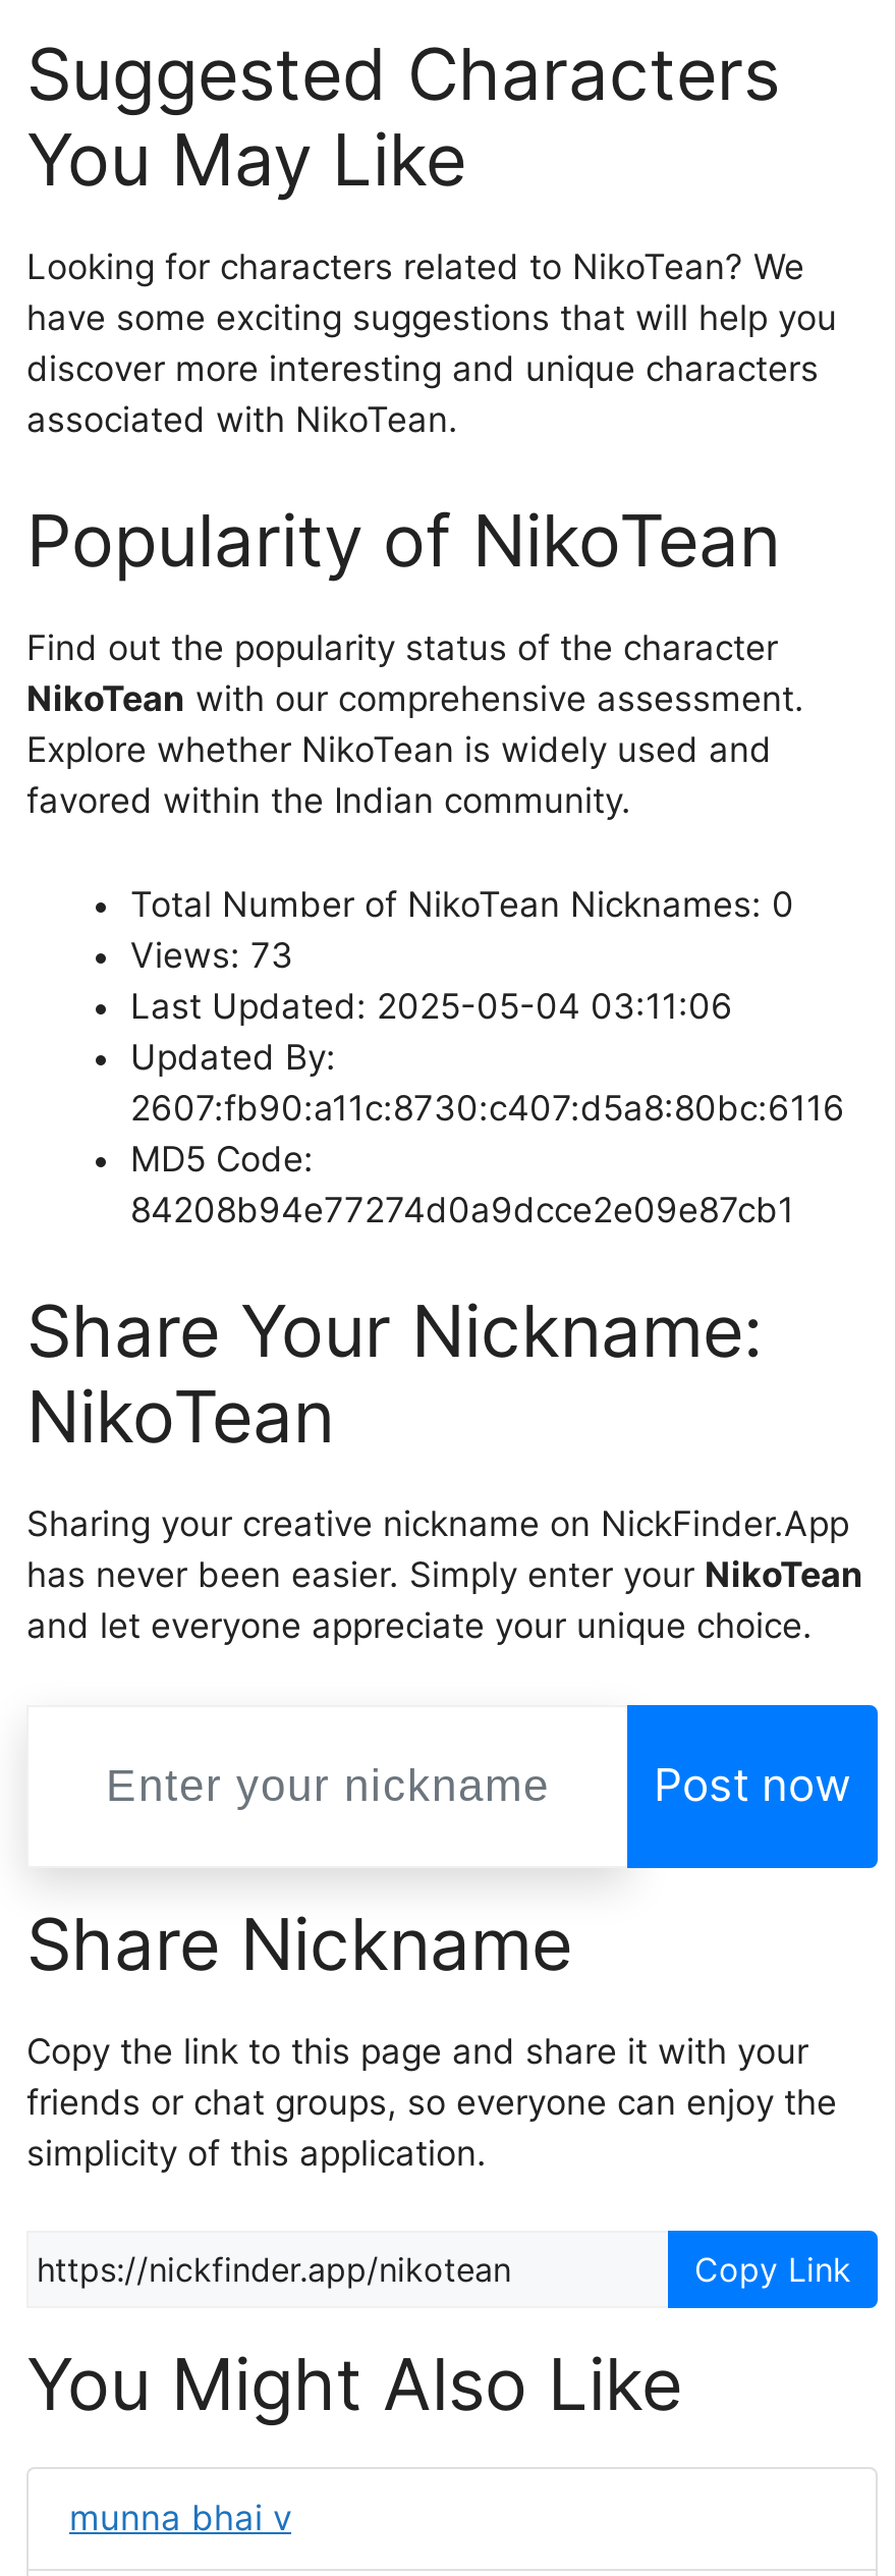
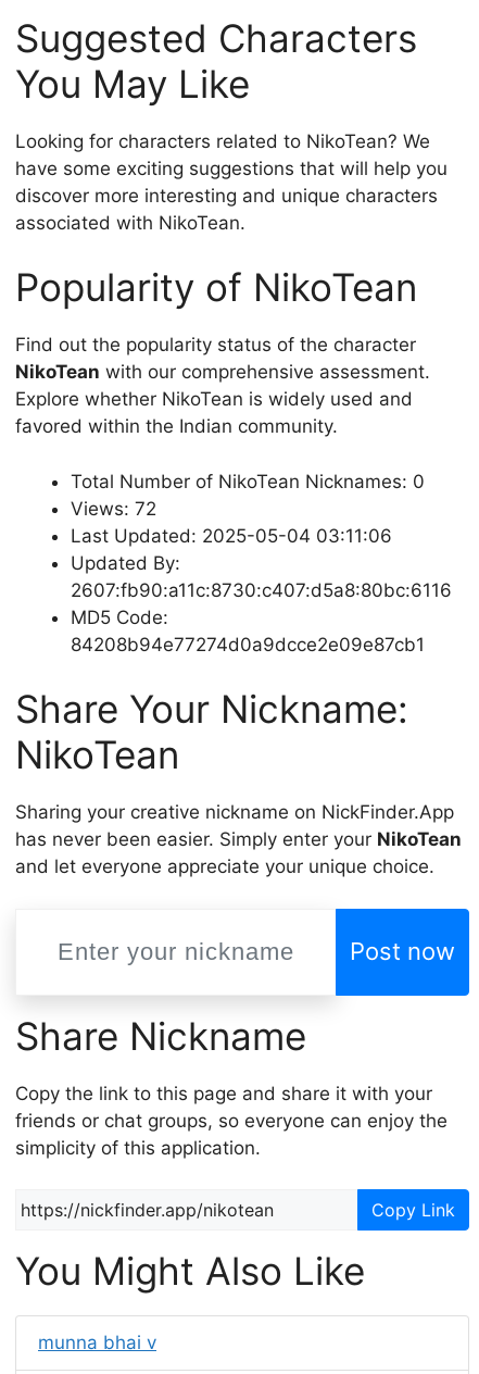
[130,934,293,975] Views: 73 -> [71,497,156,519] Views: 72

